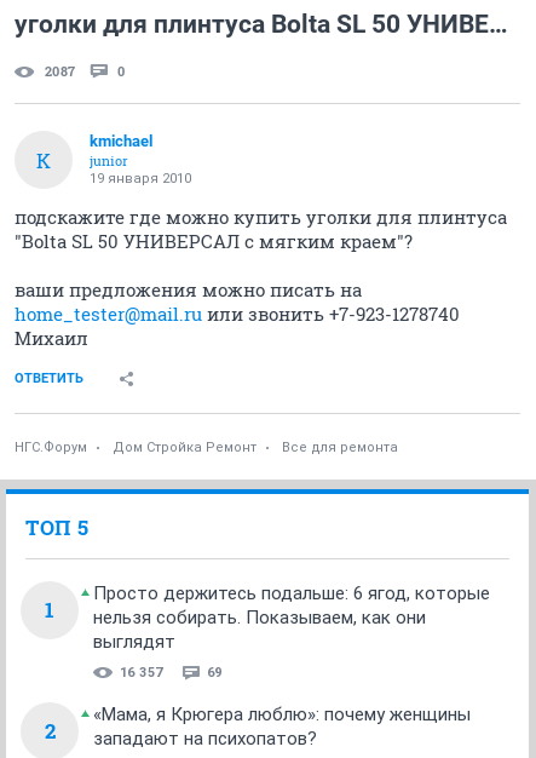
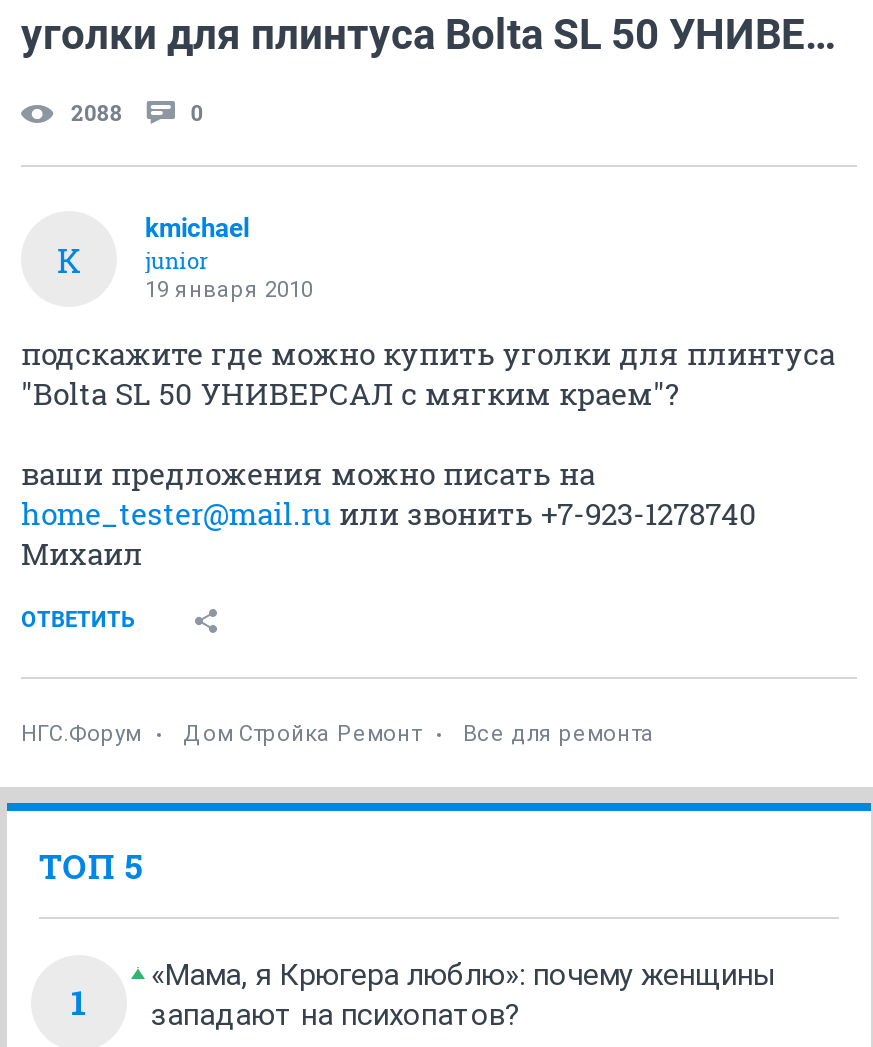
[45,62,76,80] 2087 -> [71,97,123,127] 2088
[44,582,490,745] Просто держитесь подальше: 6 ягод, которые | нельзя собирать. Показываем, как они | выглядят | 16 357 | 69 | 2 -> none

